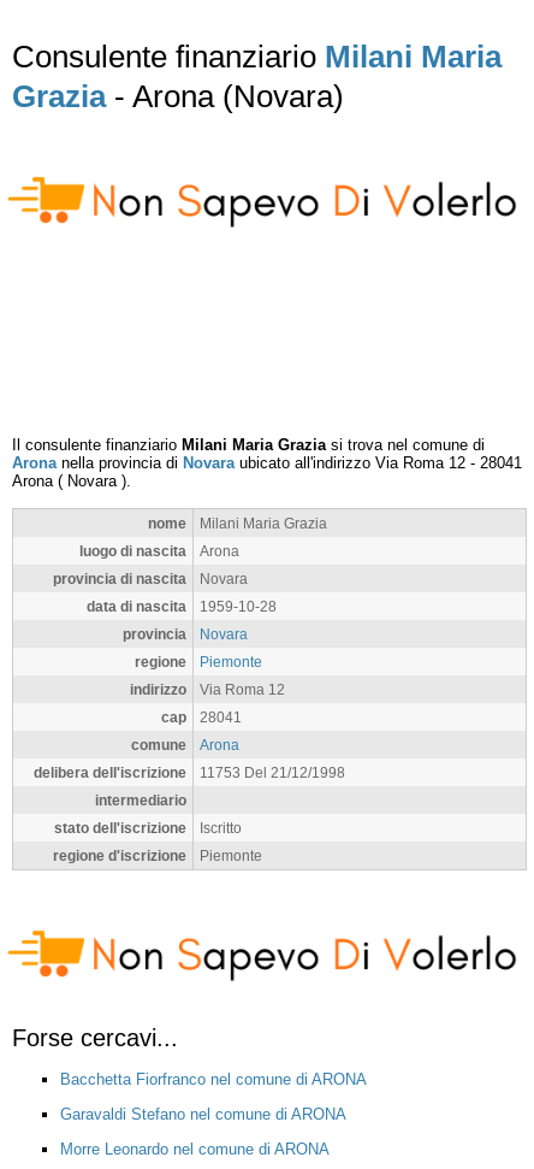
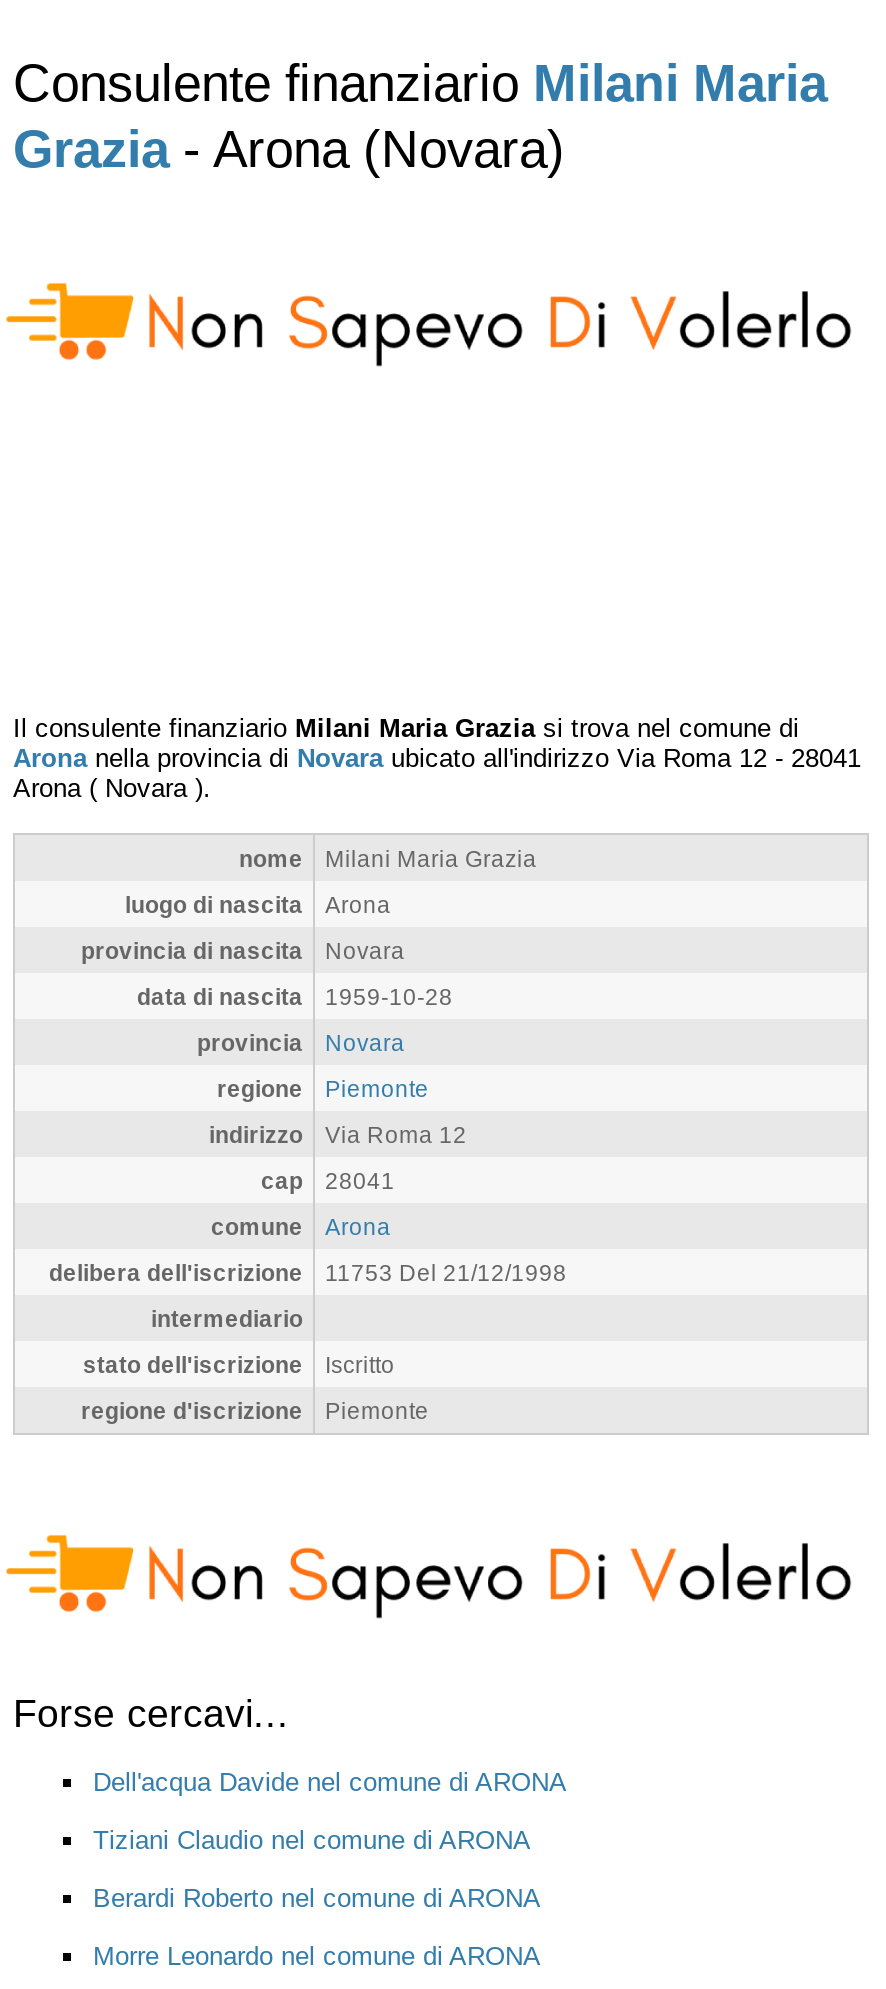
[60,1070,367,1123] Bacchetta Fiorfranco nel comune di ARONA | Garavaldi Stefano nel comune di ARONA -> [93,1766,567,1912] Dell'acqua Davide nel comune di ARONA | Tiziani Claudio nel comune di ARONA | Berardi Roberto nel comune di ARONA

